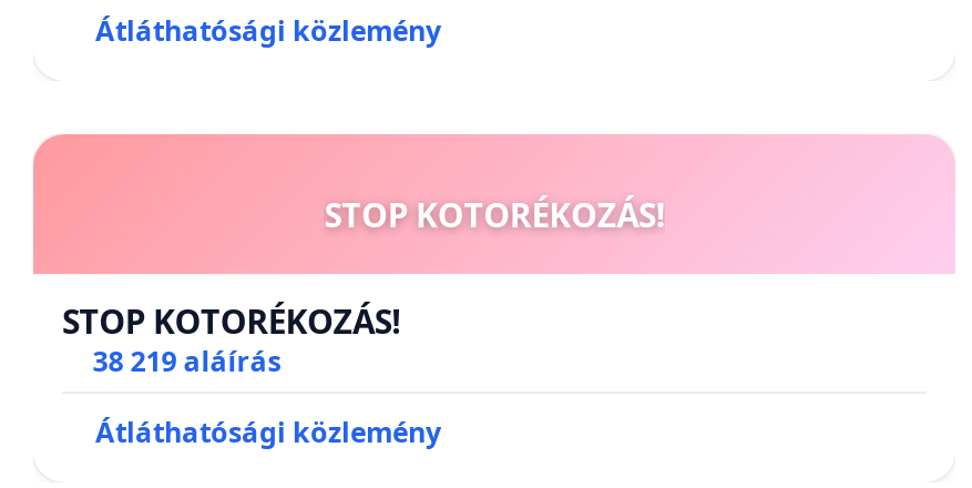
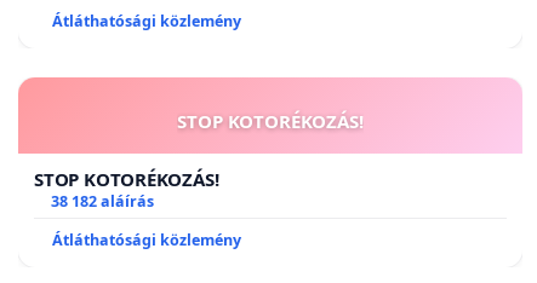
[93,342,281,380] 38 219 aláírás -> [51,191,154,212] 38 182 aláírás

